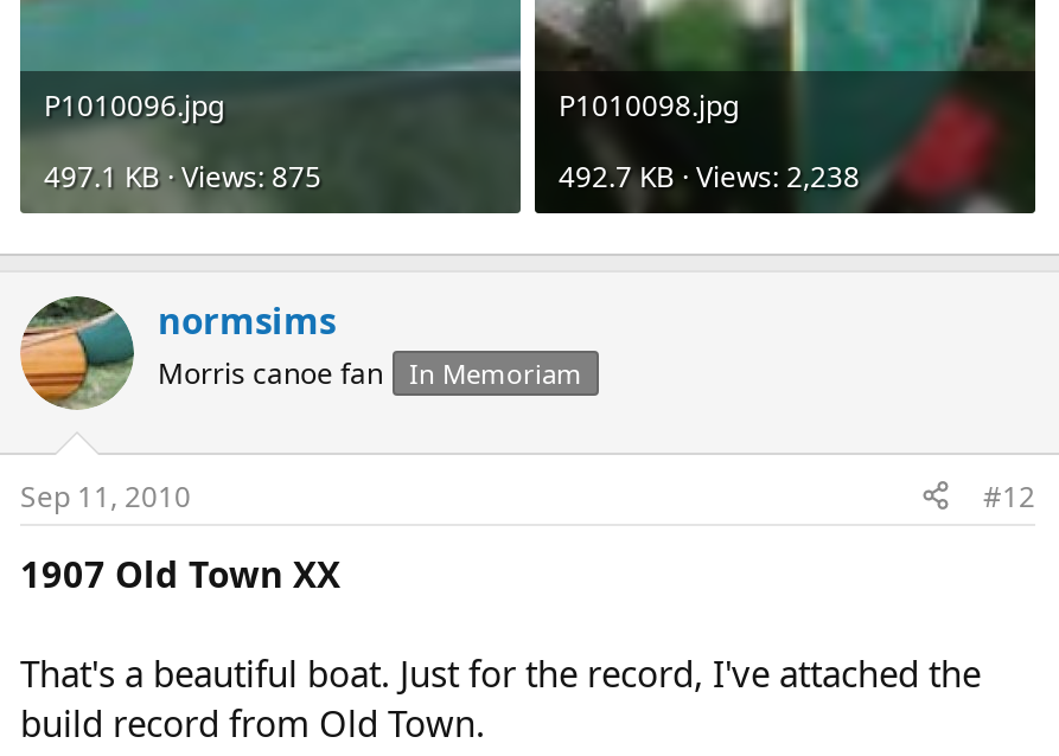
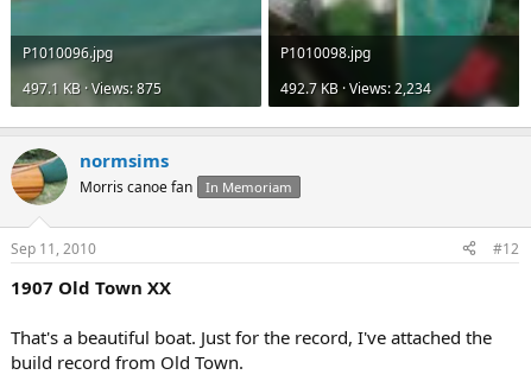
[559,155,860,196] 492.7 KB · Views: 2,238 -> [280,78,431,98] 492.7 KB · Views: 2,234

